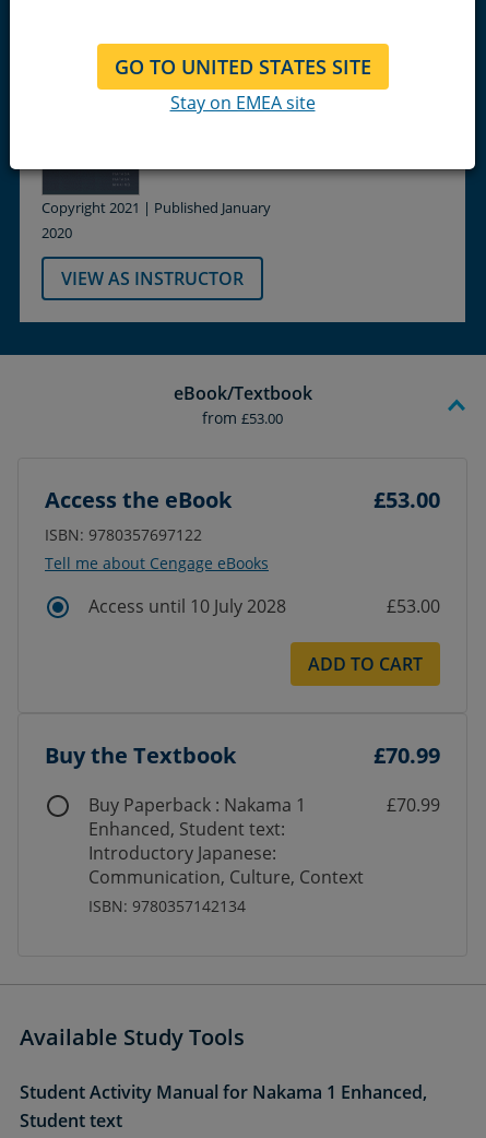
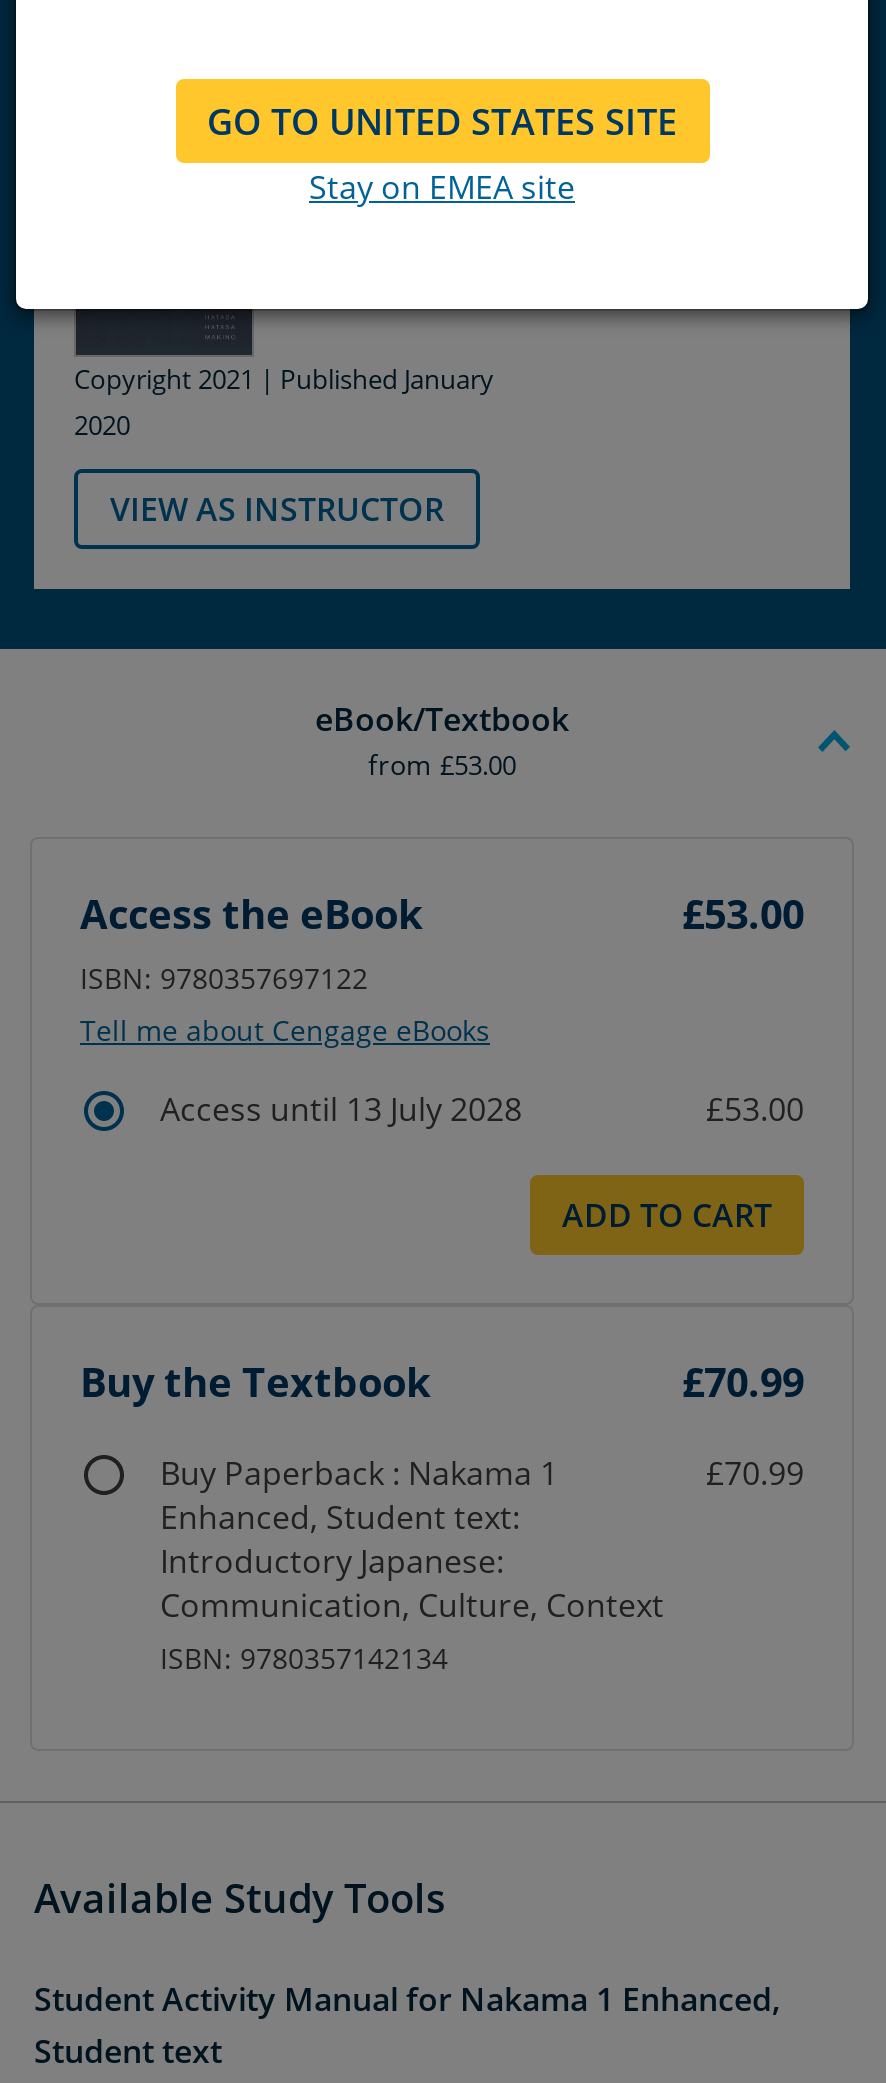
[88,594,286,618] Access until 10 July 2028 -> [160,1086,522,1130] Access until 13 July 2028

